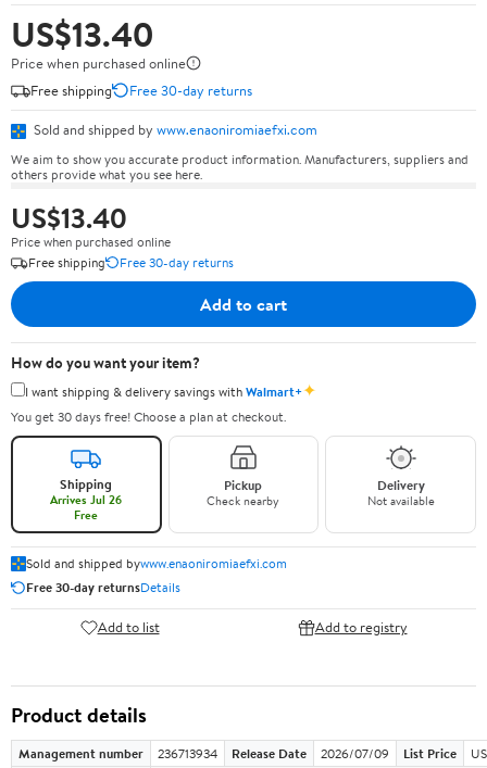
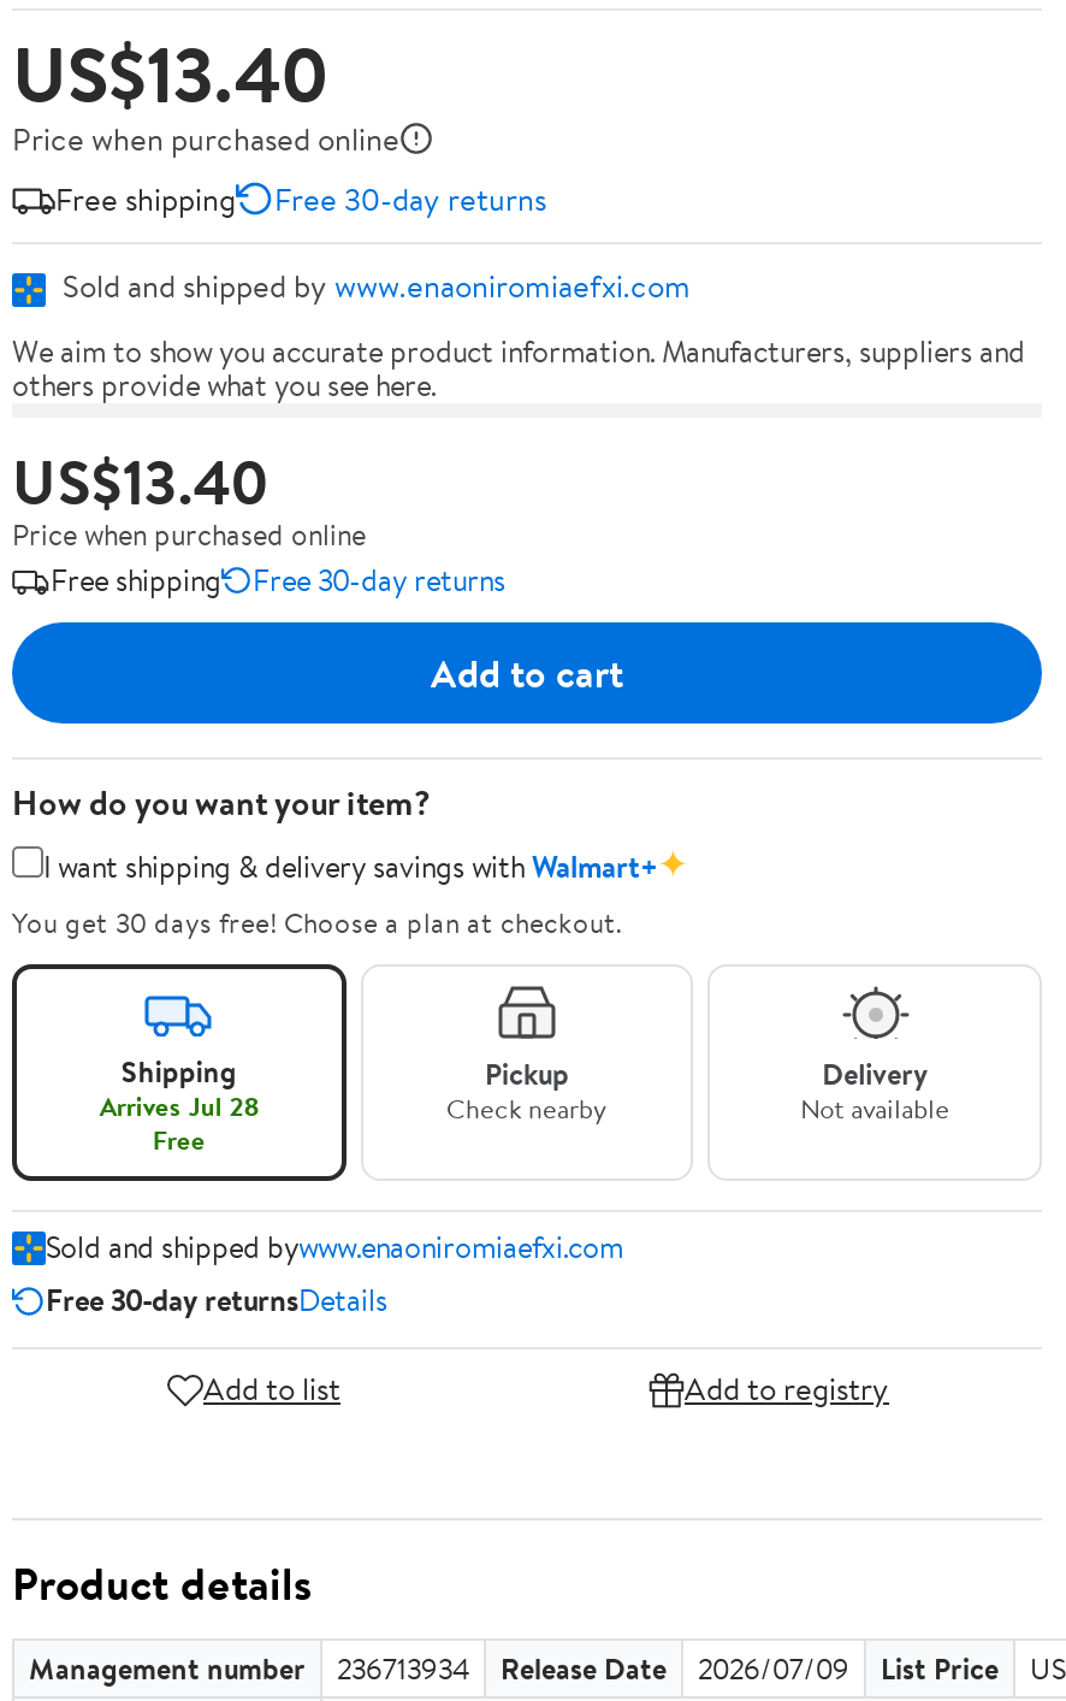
[50,491,122,508] Arrives Jul 26 -> [99,1087,258,1126] Arrives Jul 28

